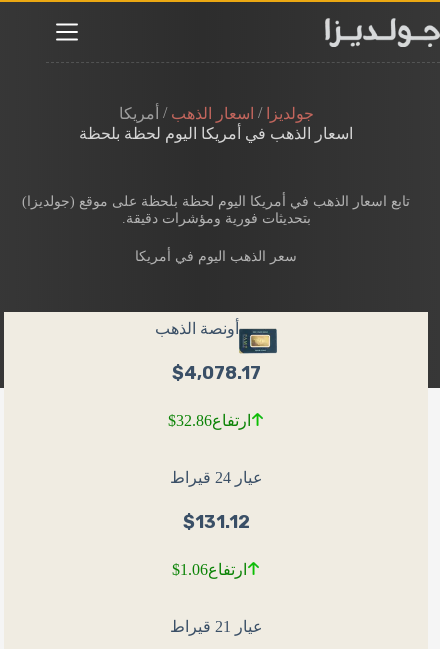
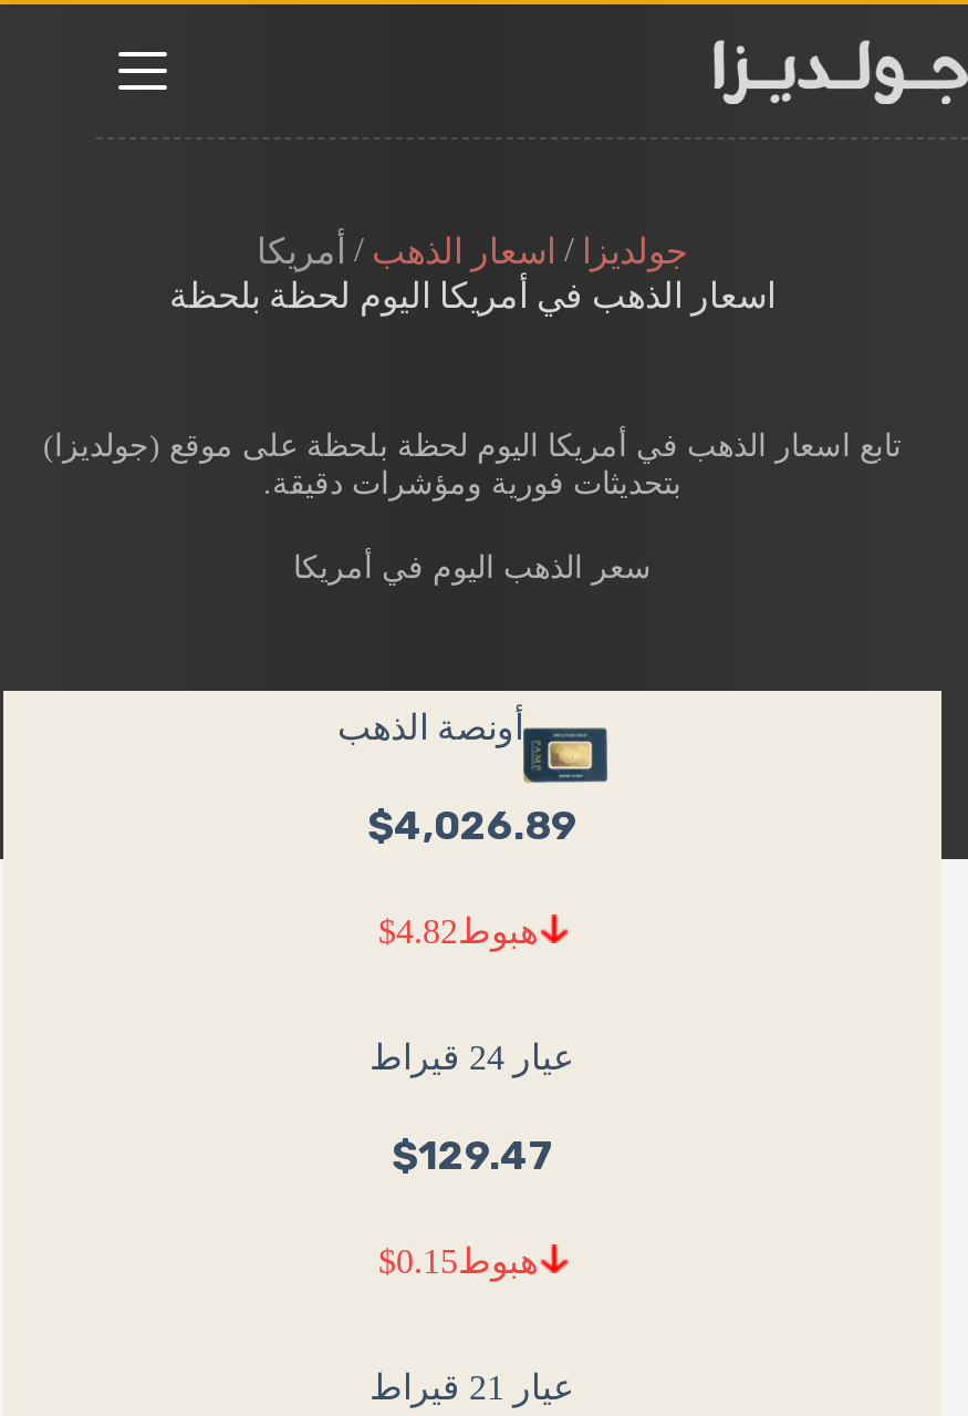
[171,362,260,384] $4,078.17 -> [367,802,577,850] $4,026.89
[168,411,251,429] ارتفاع$32.86 -> [378,911,538,950] هبوط$4.82
[182,511,249,533] $131.12 -> [392,1131,553,1180] $129.47
[172,560,247,578] ارتفاع$1.06 -> [378,1241,538,1280] هبوط$0.15

